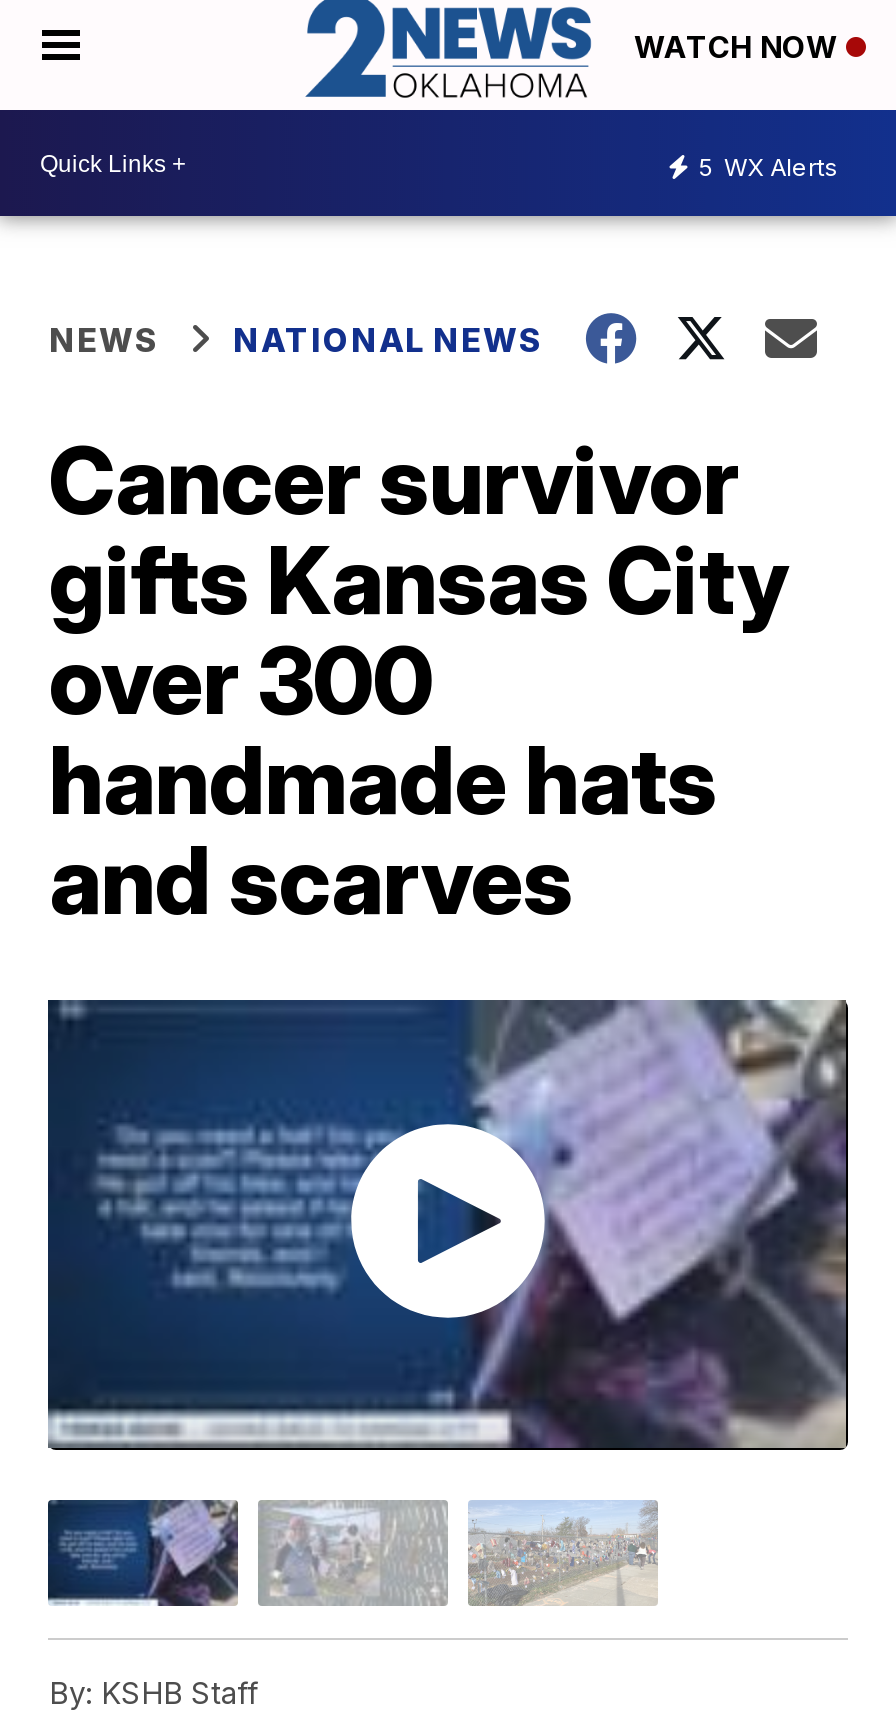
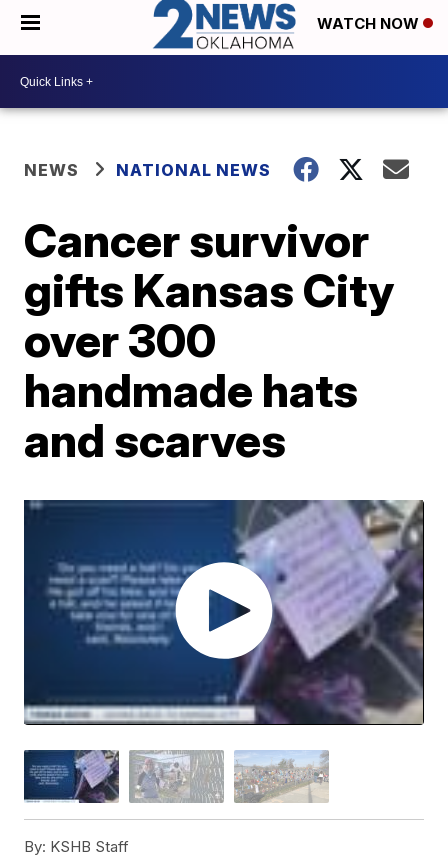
[698,151,838,181] 5 WX Alerts -> none

